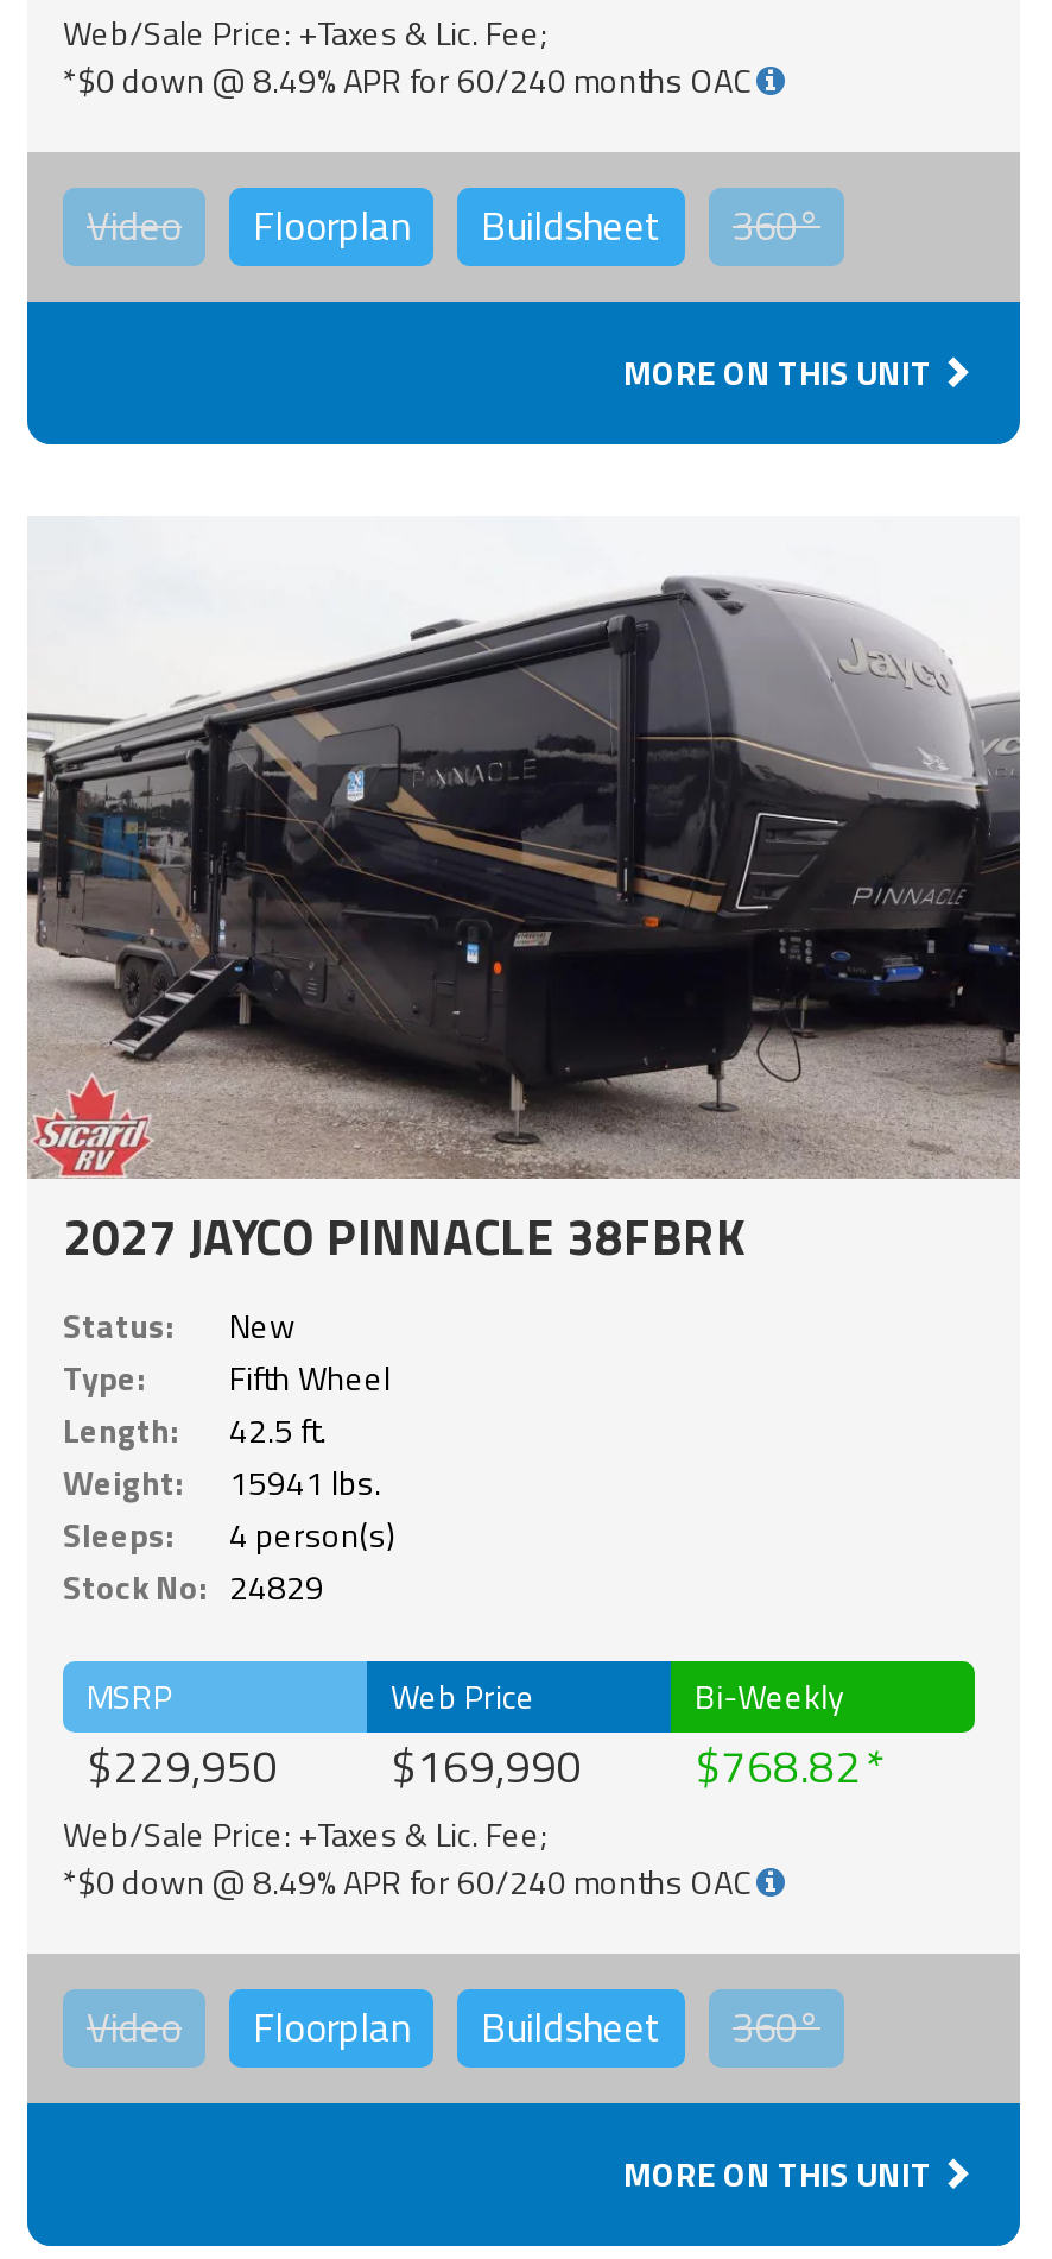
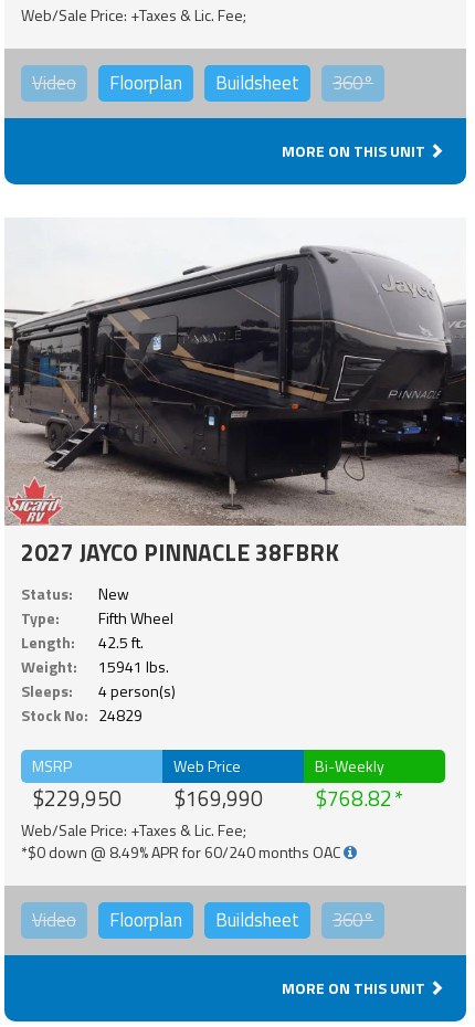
[63,55,756,105] *$0 down @ 8.49% APR for 60/240 months OAC -> none

